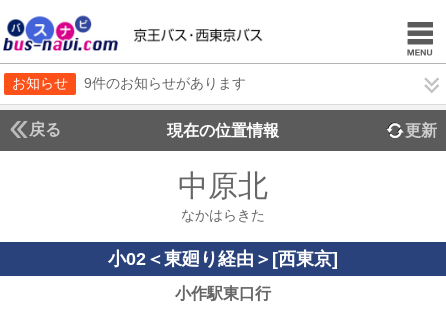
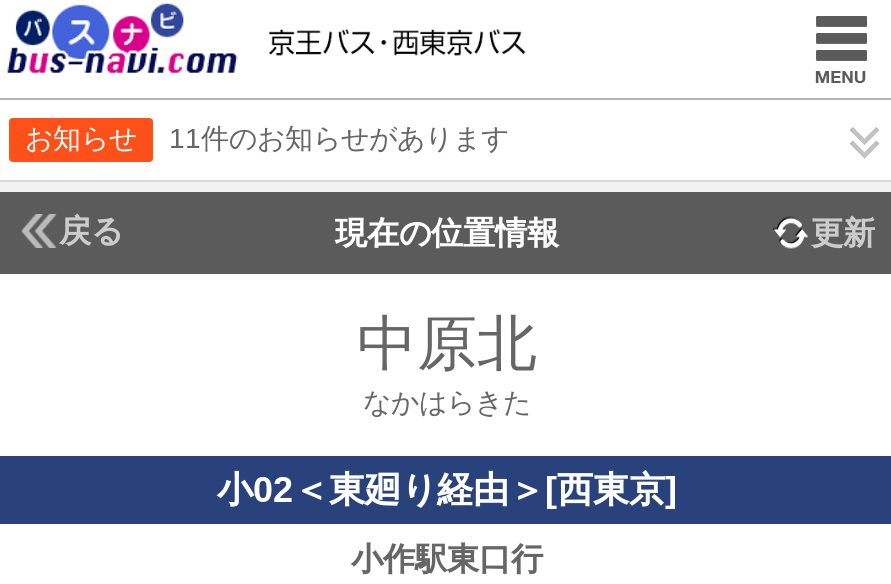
[84,75,246,91] 9件のお知らせがあります -> [169,122,509,154] 11件のお知らせがあります

